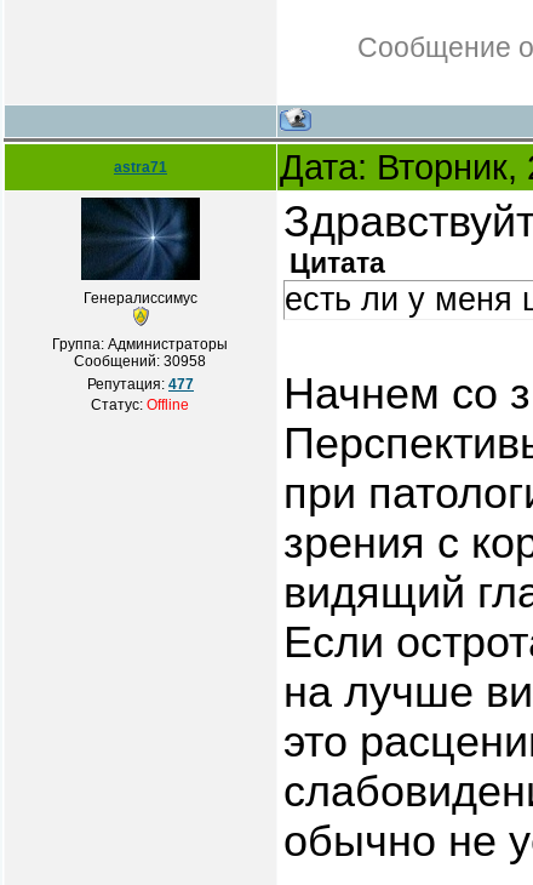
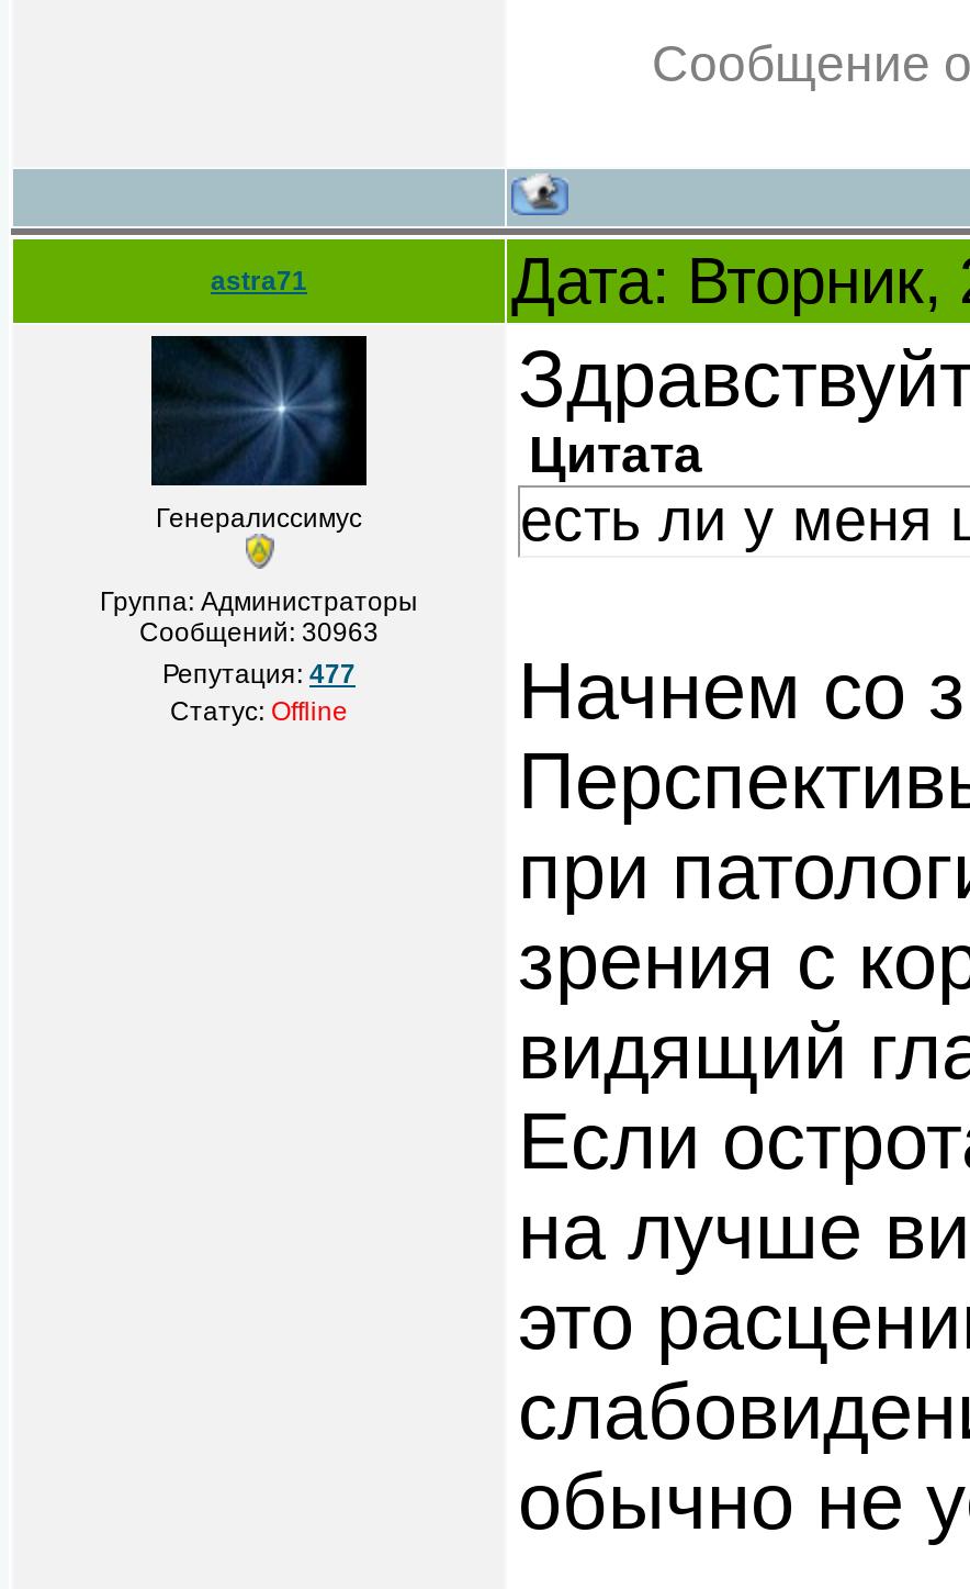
[74,353,207,370] Сообщений: 30958 -> [139,617,379,648] Сообщений: 30963

